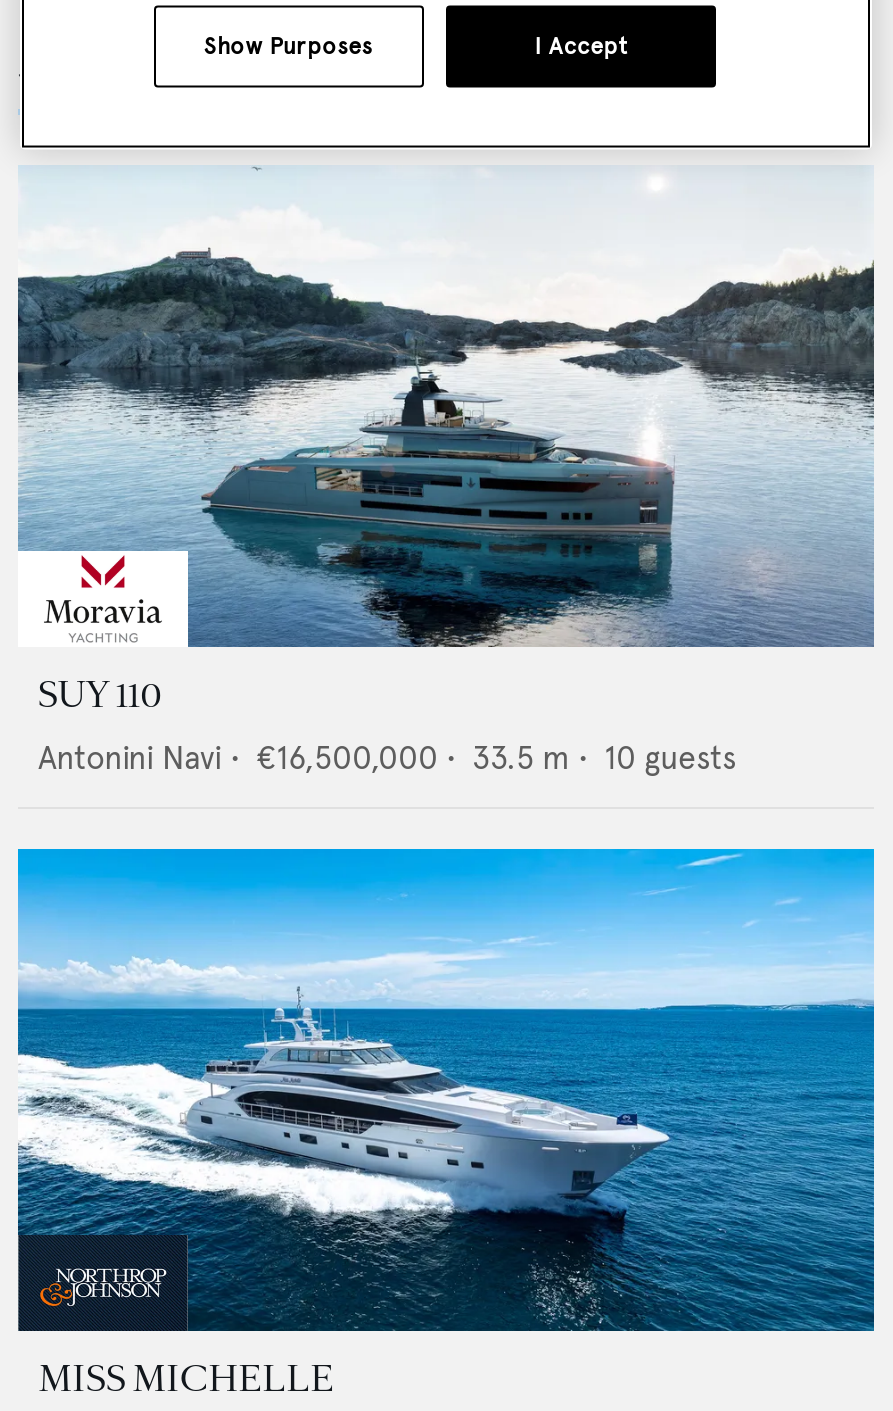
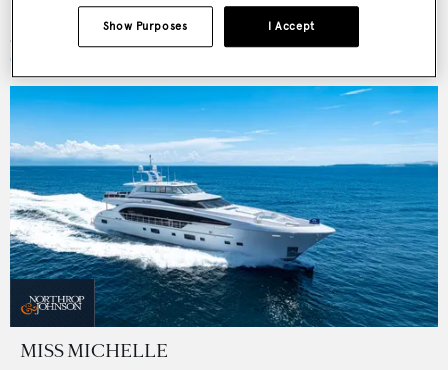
[16,165,876,777] [image] | SUY 110 | Antonini Navi • €16,500,000 • 33.5 m • 10 guests -> none

